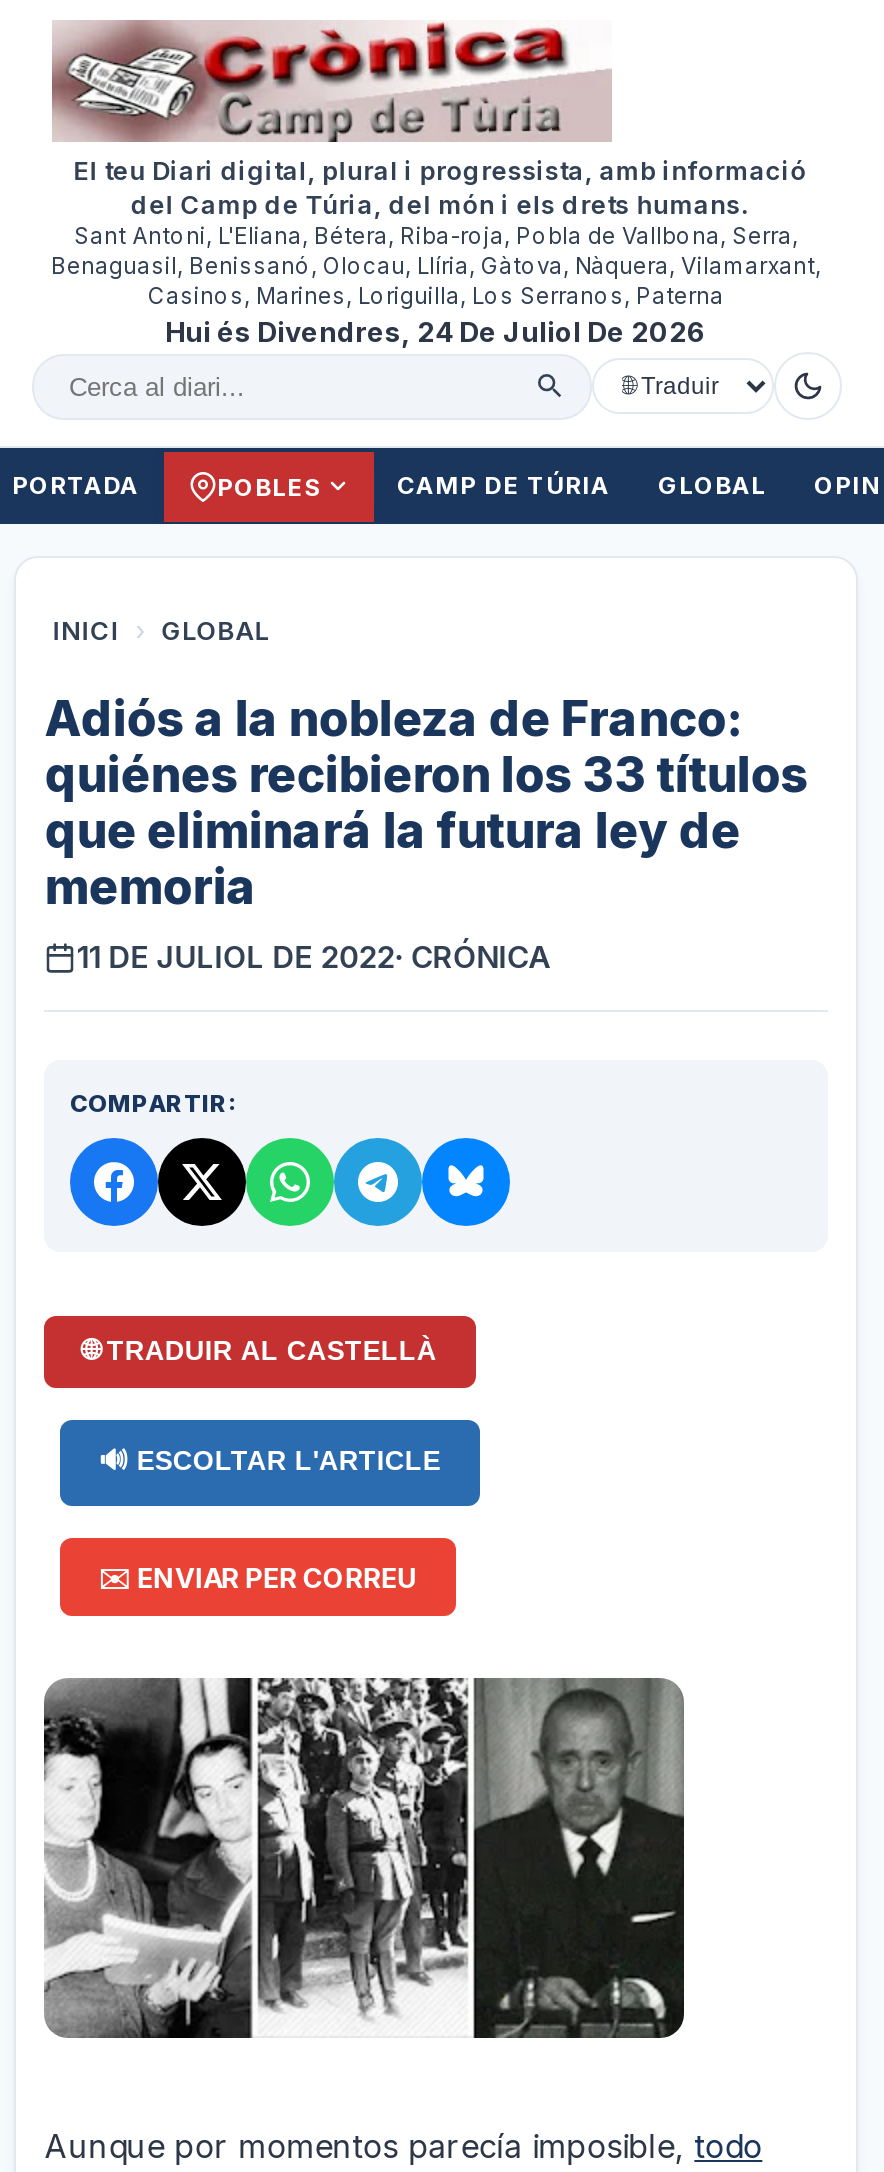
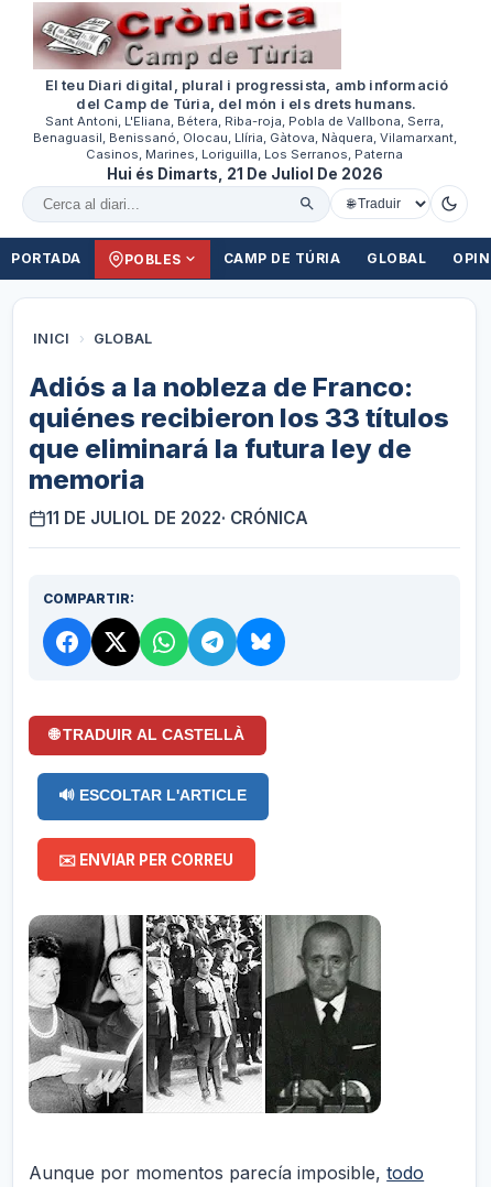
[165,317,707,349] Hui és Divendres, 24 De Juliol De 2026 -> [106,166,383,183] Hui és Dimarts, 21 De Juliol De 2026

